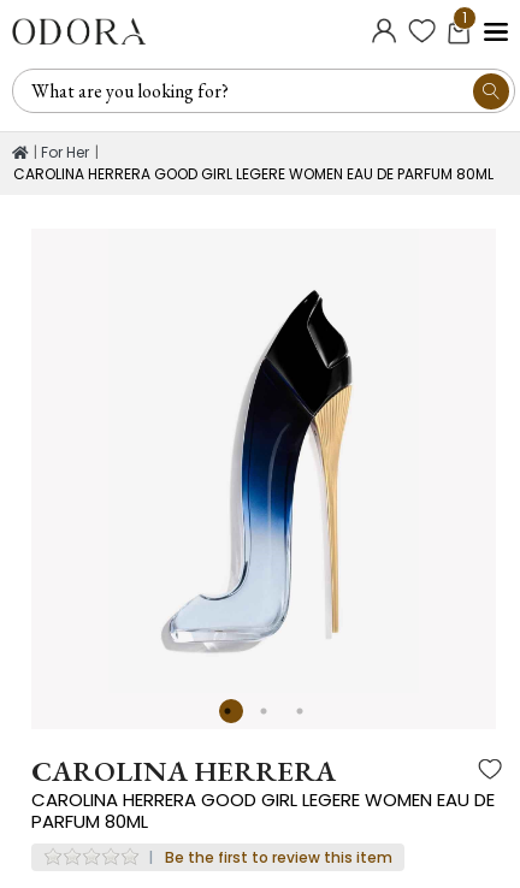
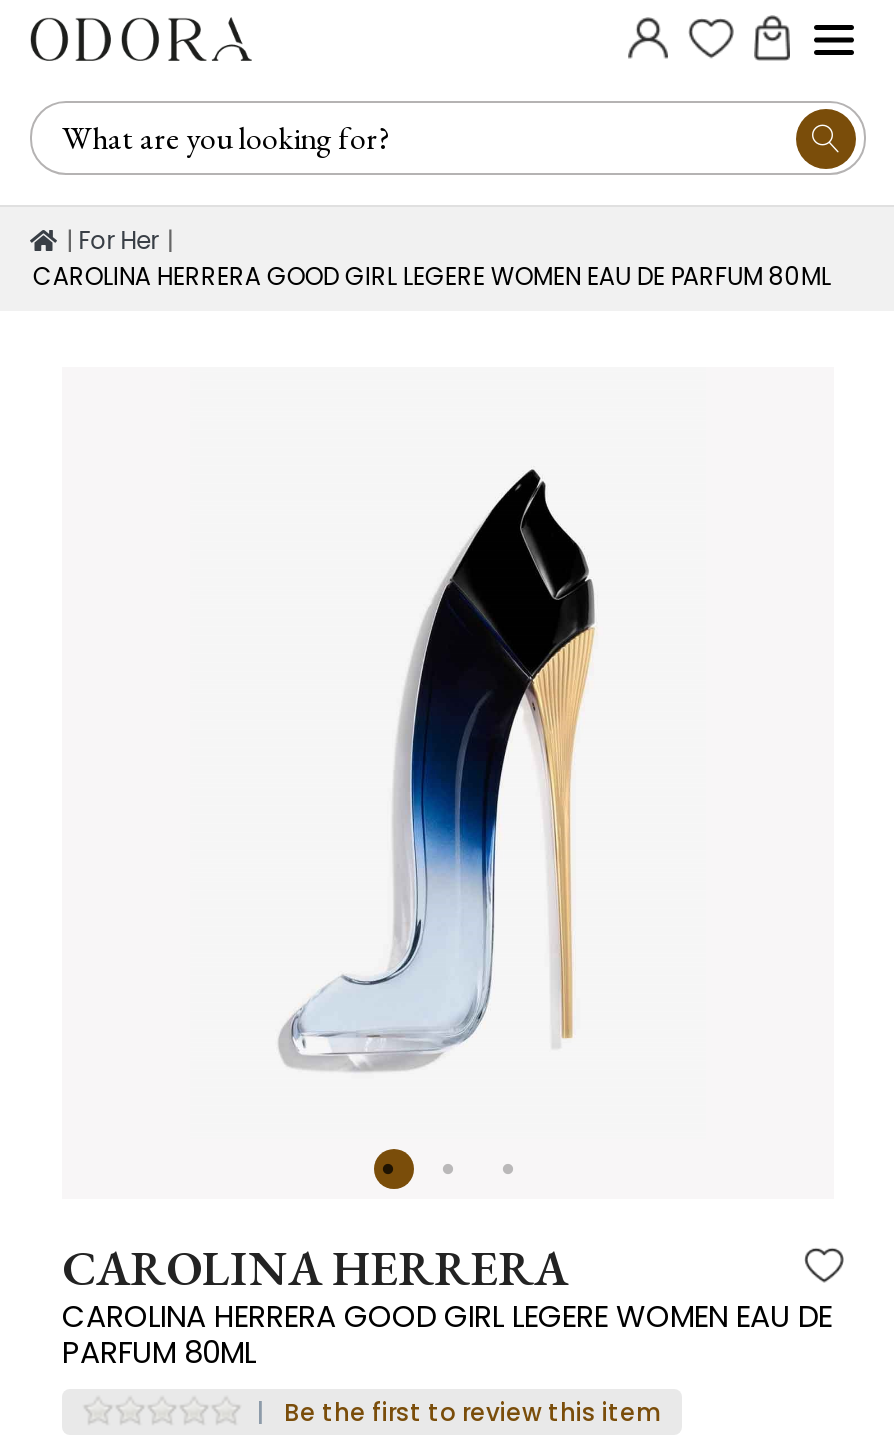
[462,8,467,28] 1 -> none

